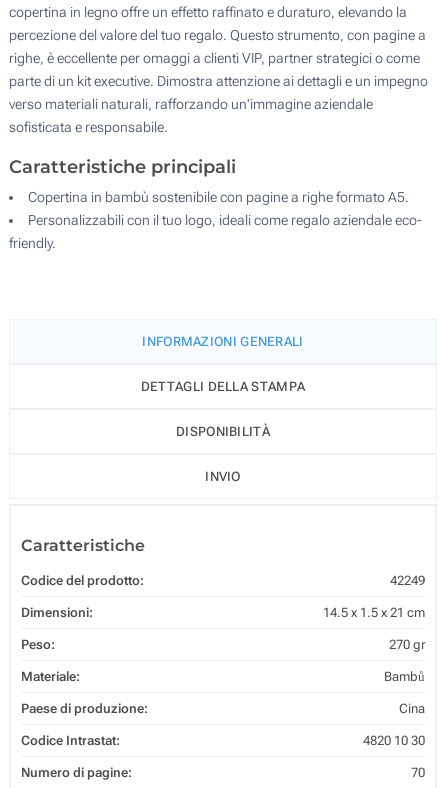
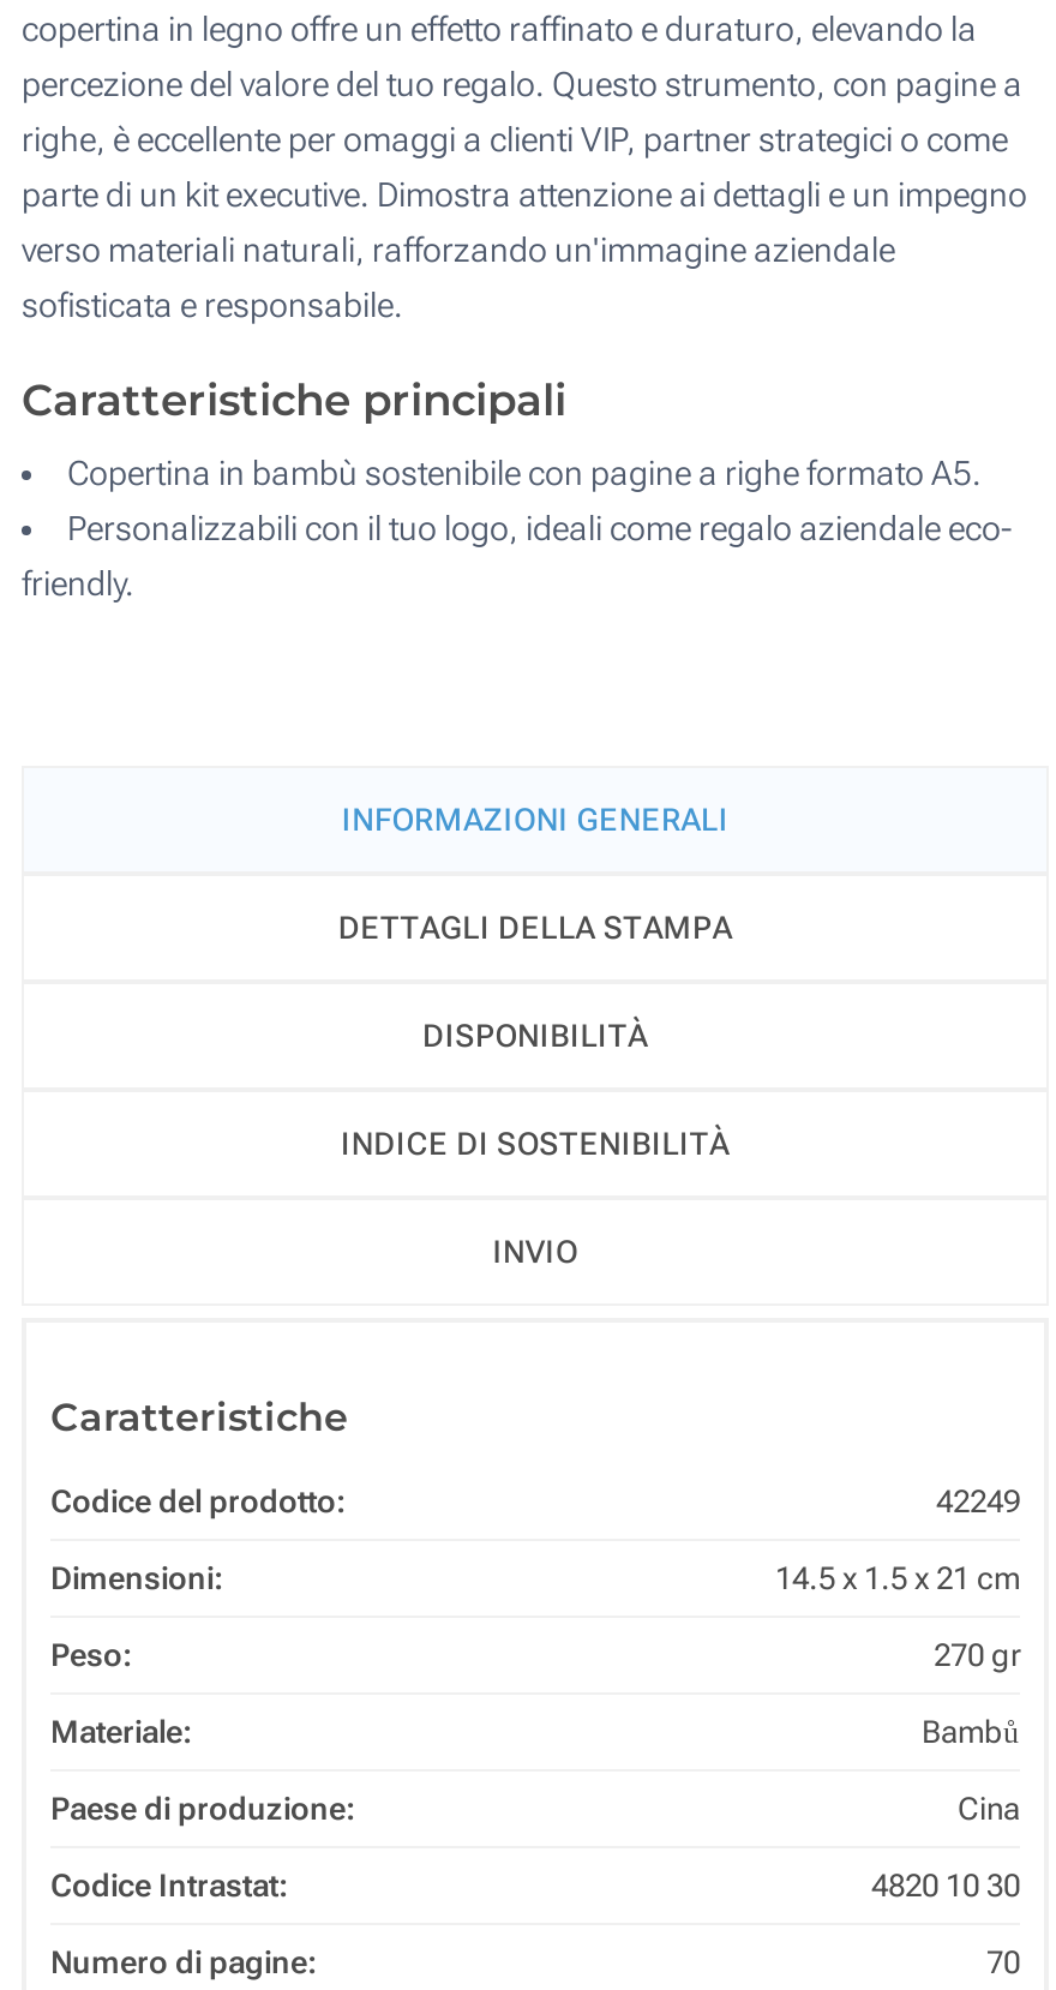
none -> [341,1125,730,1161] INDICE DI SOSTENIBILITÀ

